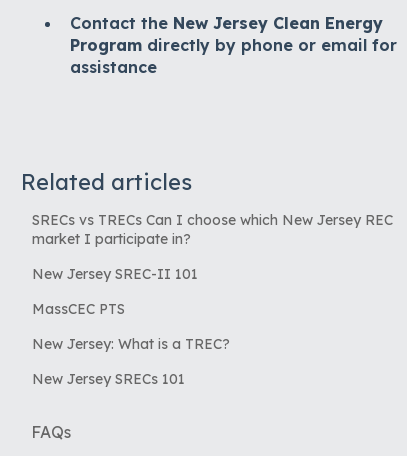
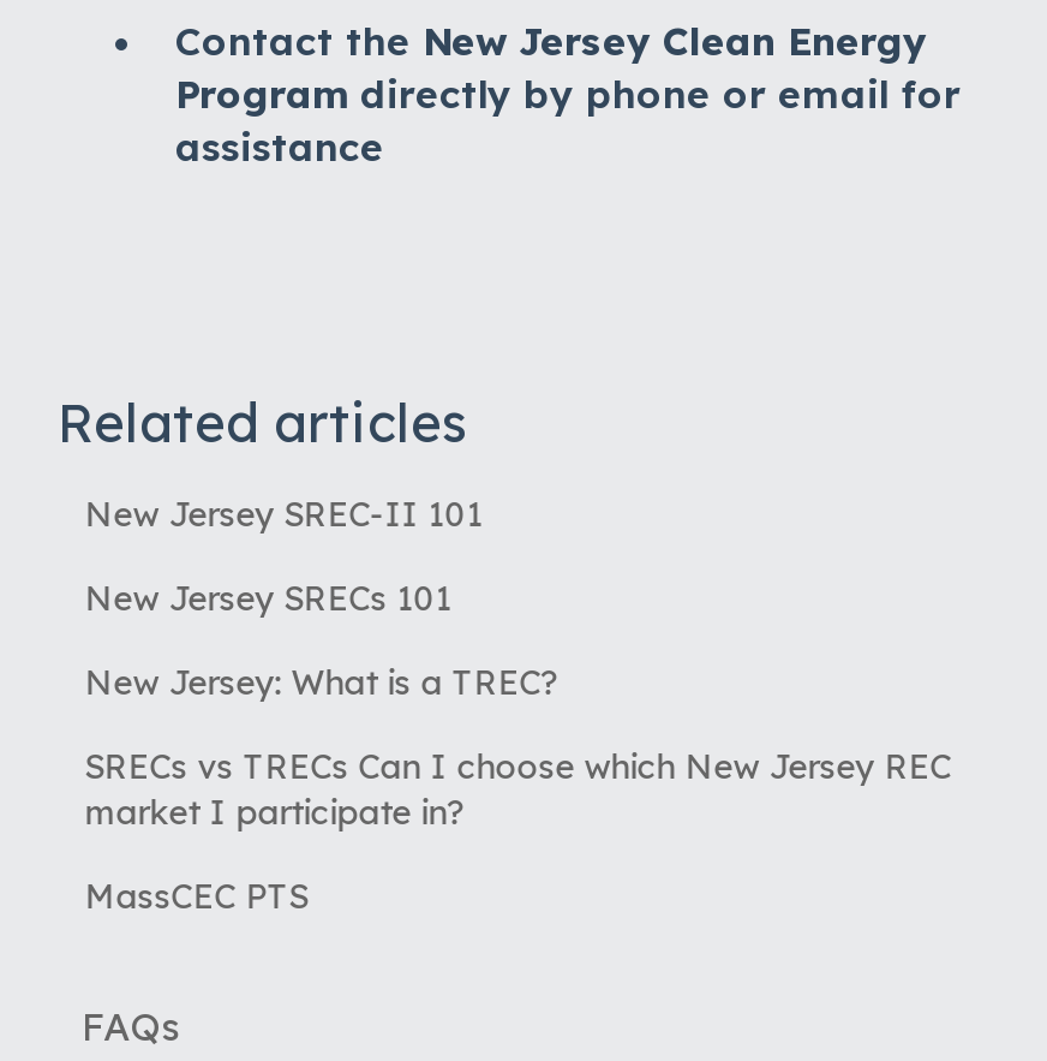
moved [32,211,393,248] -> [85,746,951,835]: SRECs vs TRECs Can I choose which New Jersey REC | market I participate in?
moved [32,265,198,283] -> [85,494,483,537]: New Jersey SREC-II 101
moved [32,300,125,318] -> [85,876,308,919]: MassCEC PTS
moved [32,335,230,388] -> [85,578,560,705]: New Jersey: What is a TREC? | New Jersey SRECs 101

